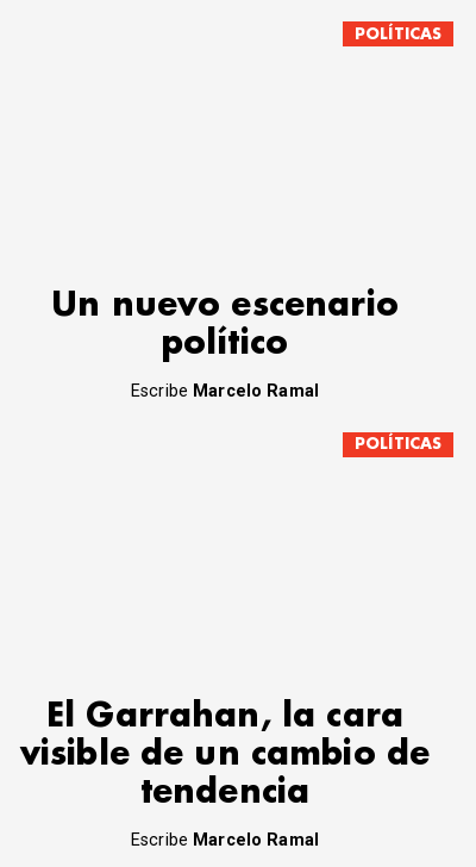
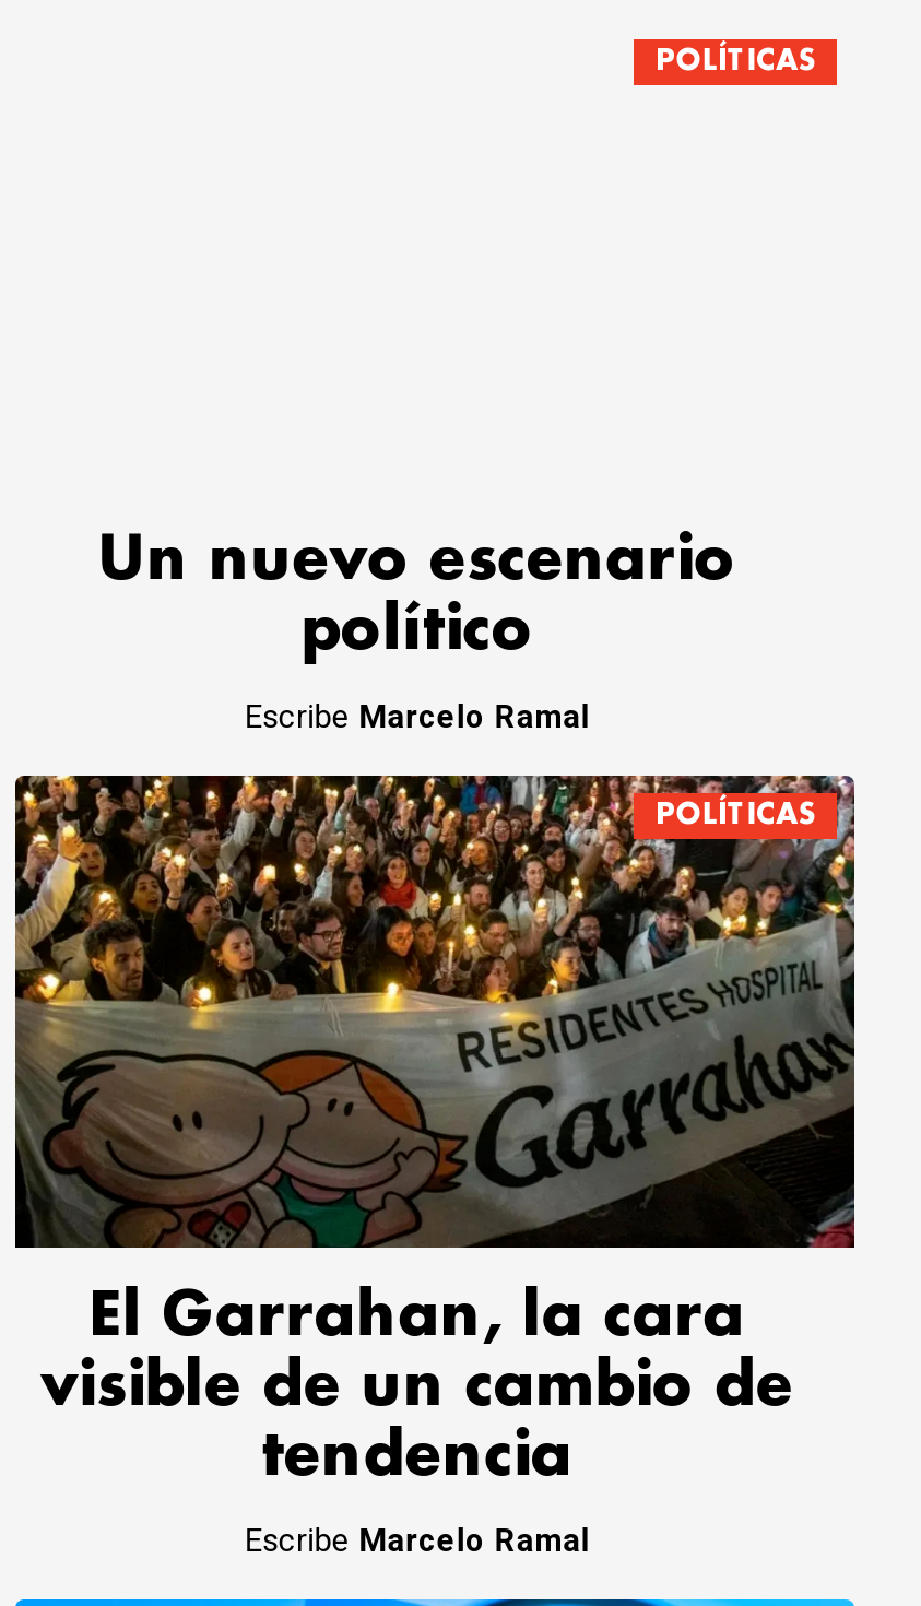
none -> [13,774,857,1250] [image]

